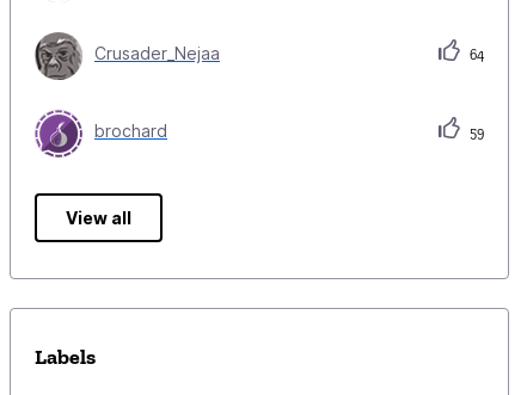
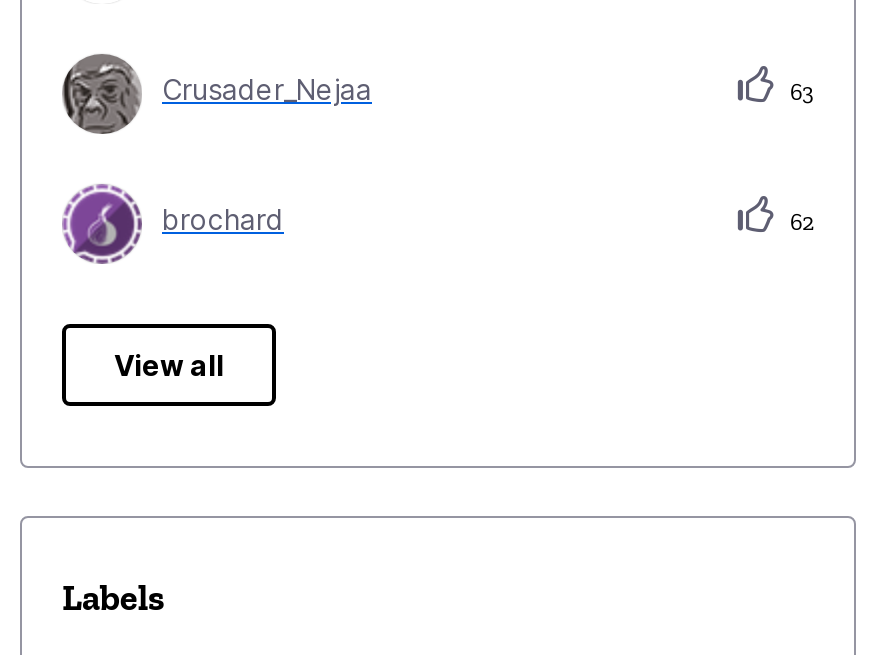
[466,47,484,63] 64 -> [784,78,814,106] 63
[466,124,484,141] 59 -> [784,208,814,236] 62

